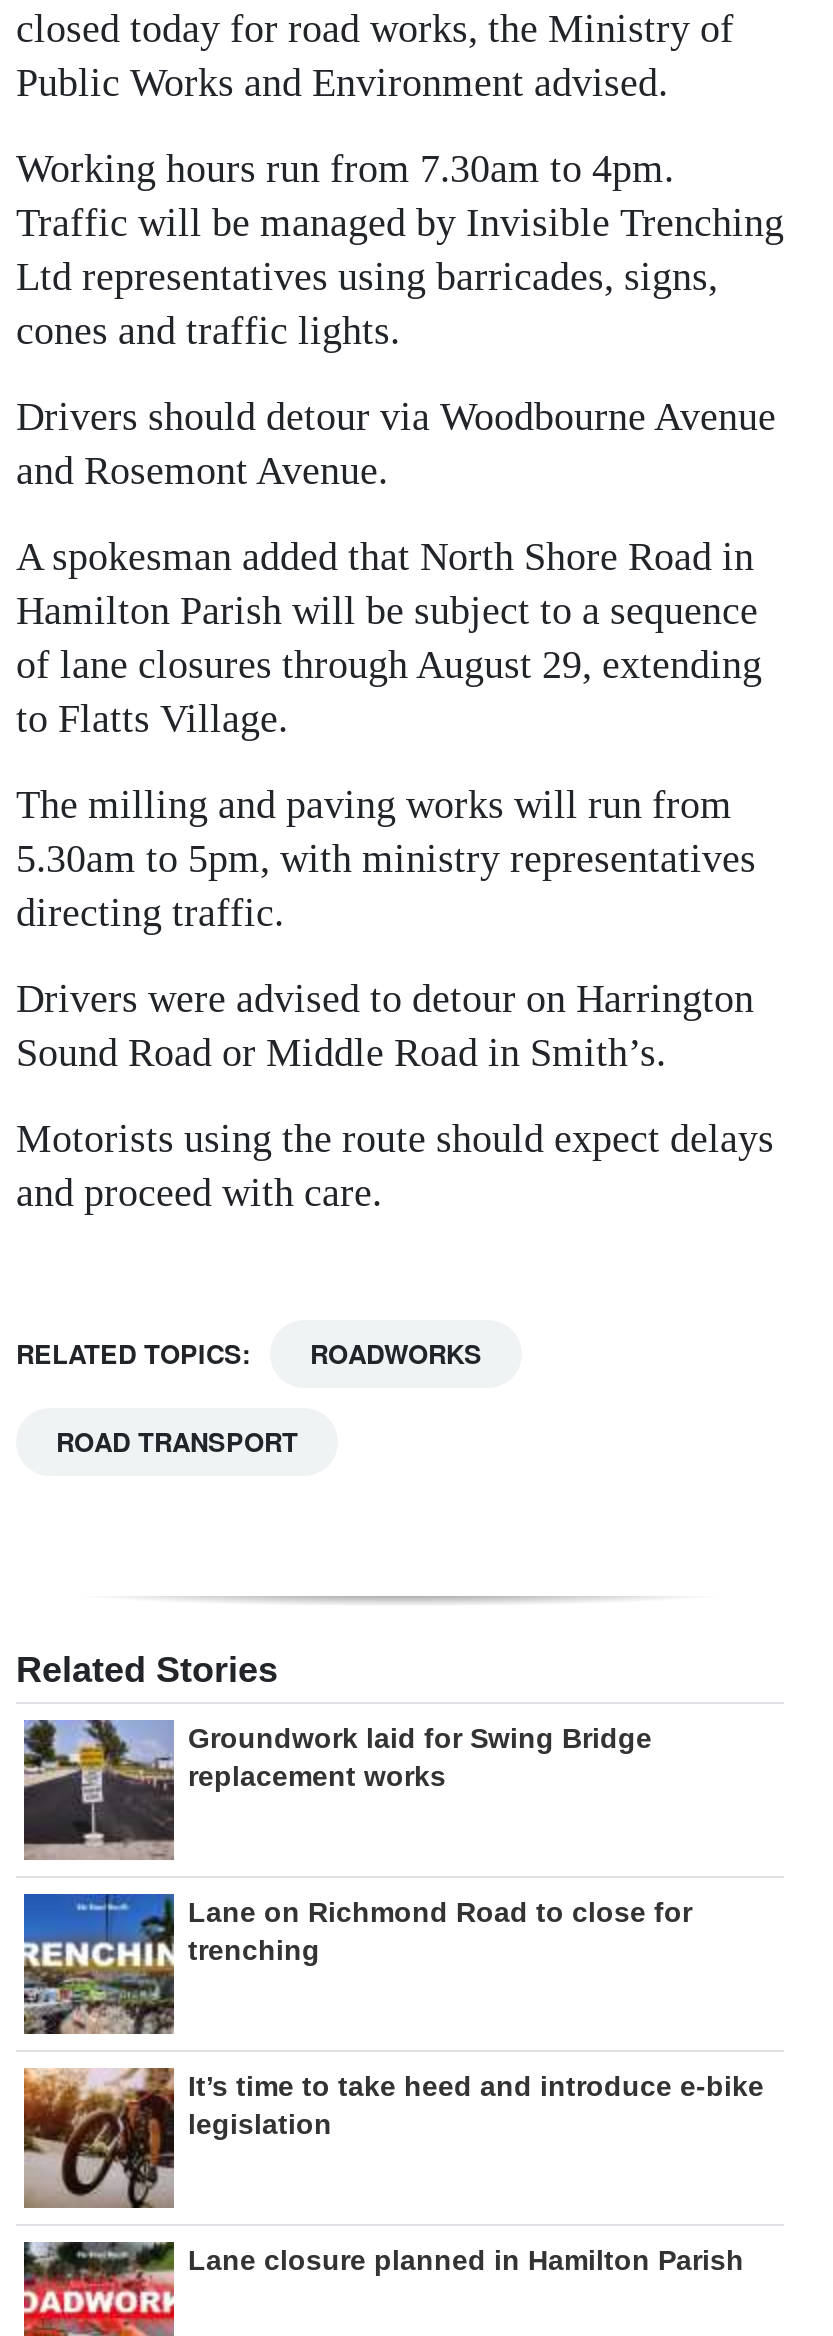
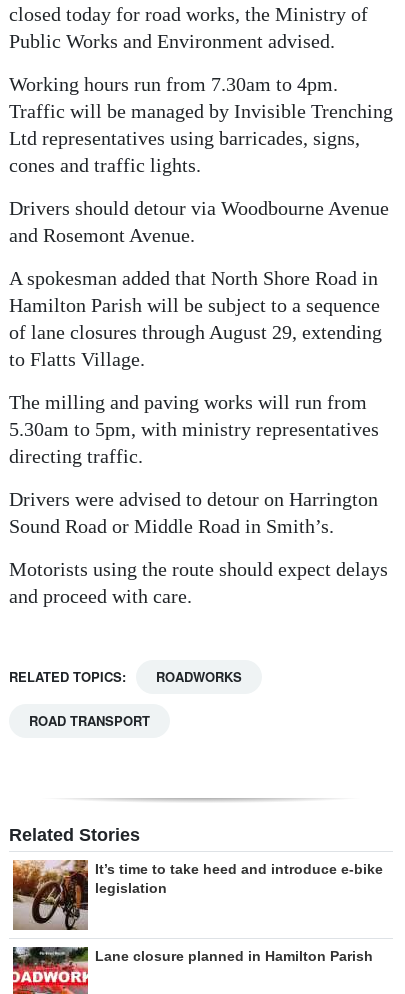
[22,1718,652,1860] [image] | Groundwork laid for Swing Bridge | replacement works -> none
[22,1892,692,2036] [image] | Lane on Richmond Road to close for | trenching -> none

